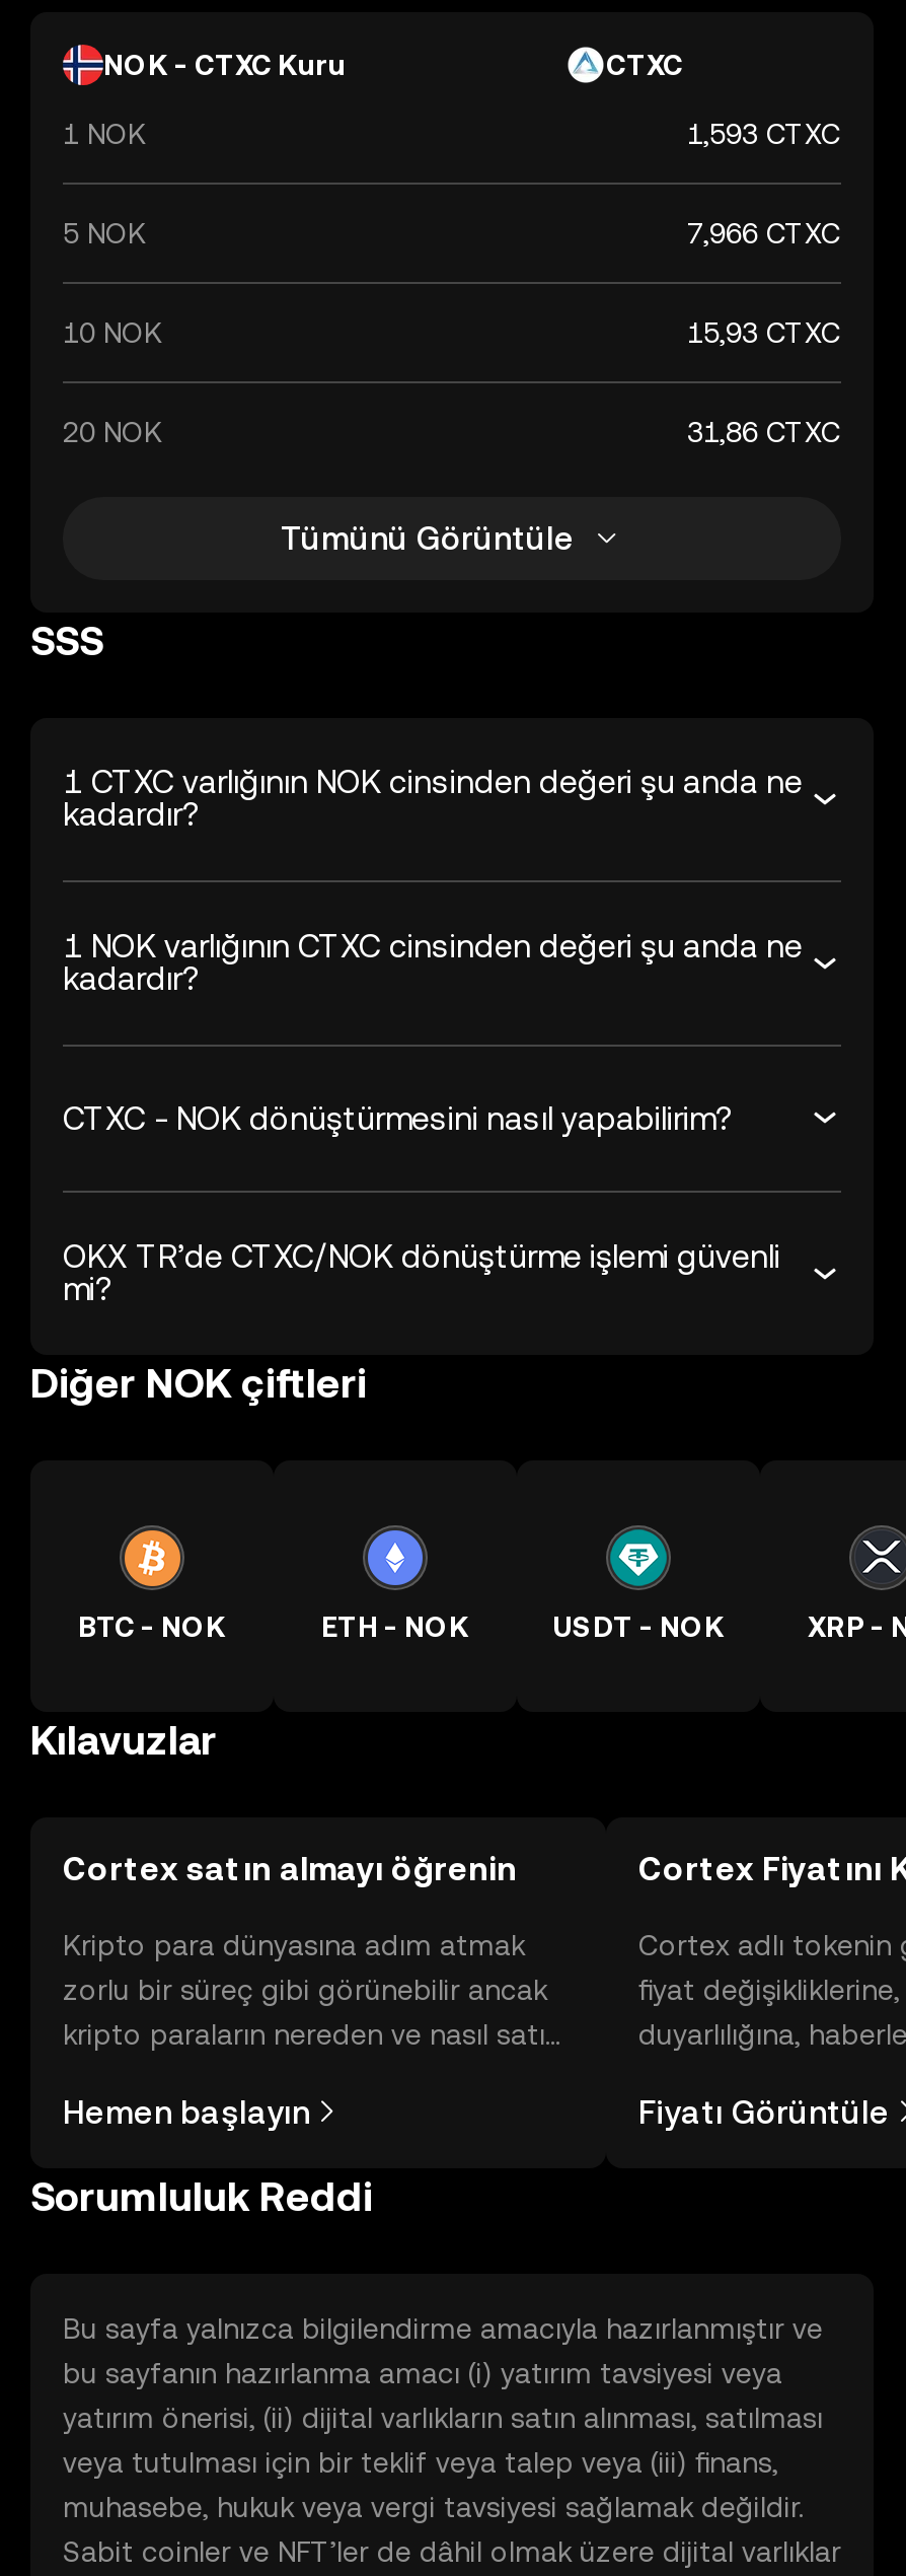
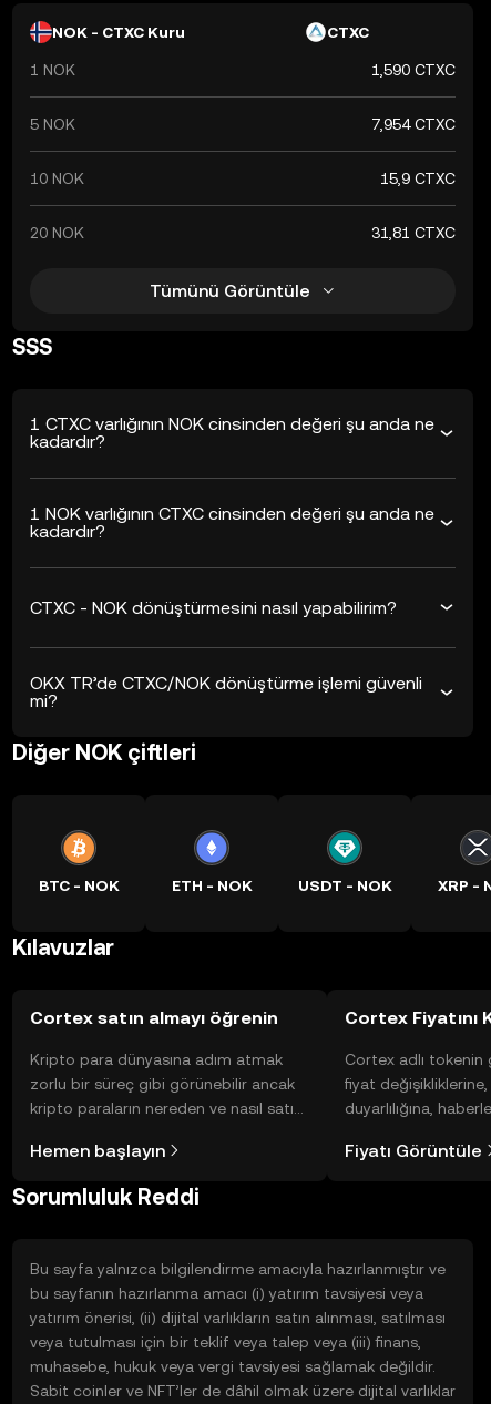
[687,118,841,150] 1,593 CTXC -> [371,61,456,79] 1,590 CTXC
[687,217,841,249] 7,966 CTXC -> [371,115,456,133] 7,954 CTXC
[687,316,841,349] 15,93 CTXC -> [380,170,456,187] 15,9 CTXC
[687,416,841,448] 31,86 CTXC -> [371,224,456,242] 31,81 CTXC

